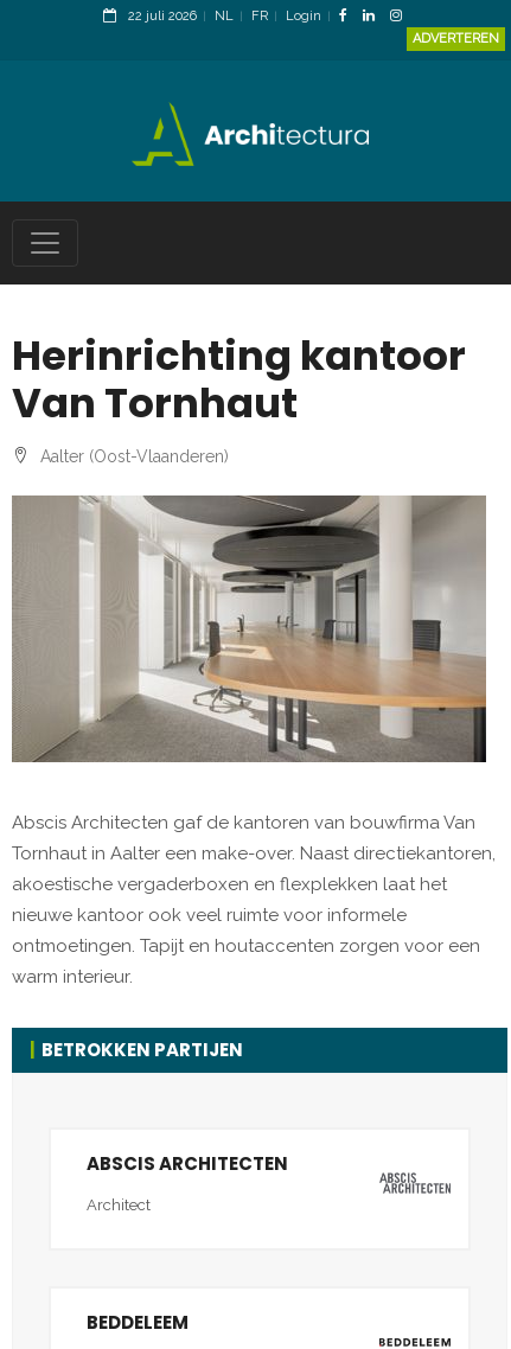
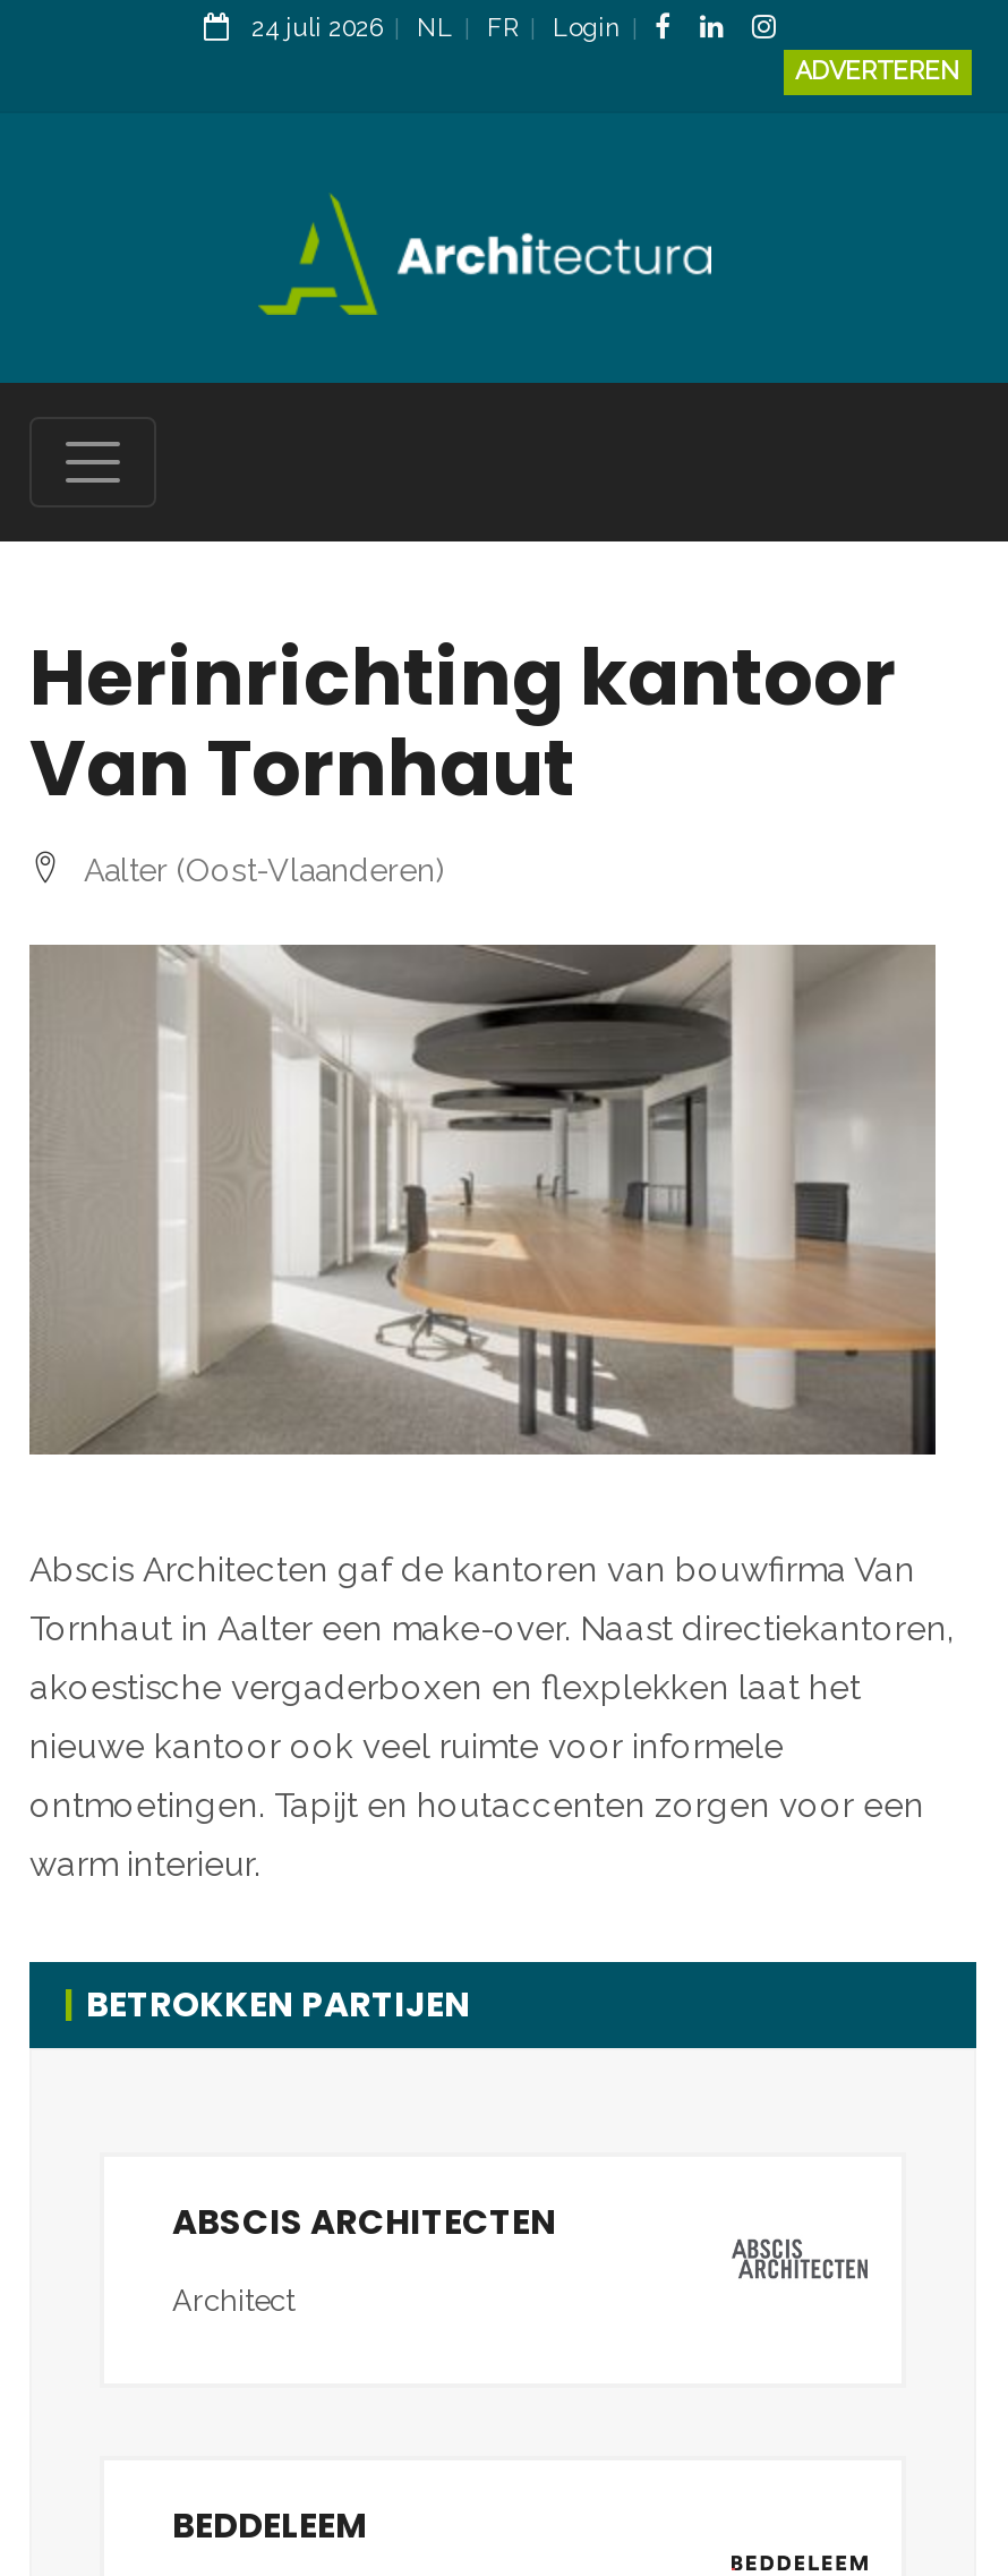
[128,8,321,24] 22 juli 2026 NL FR Login -> [251,14,621,43] 24 juli 2026 NL FR Login

